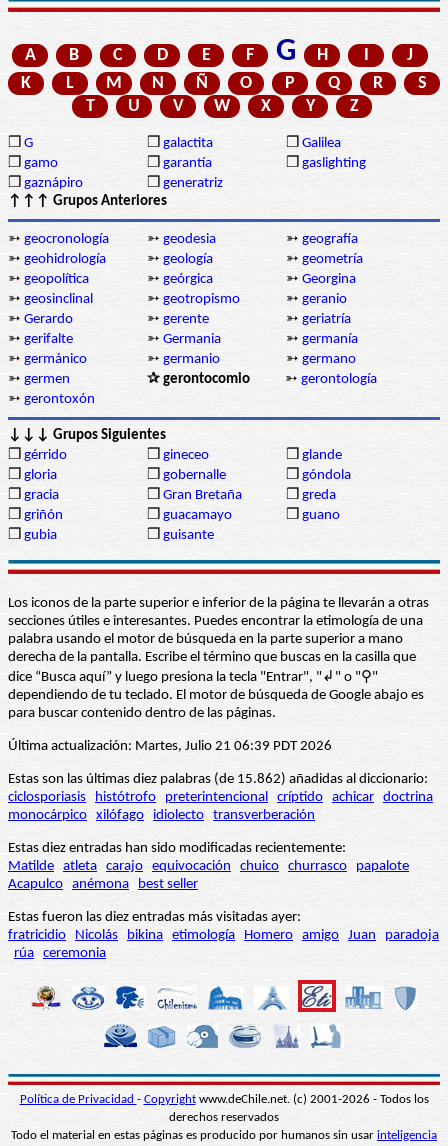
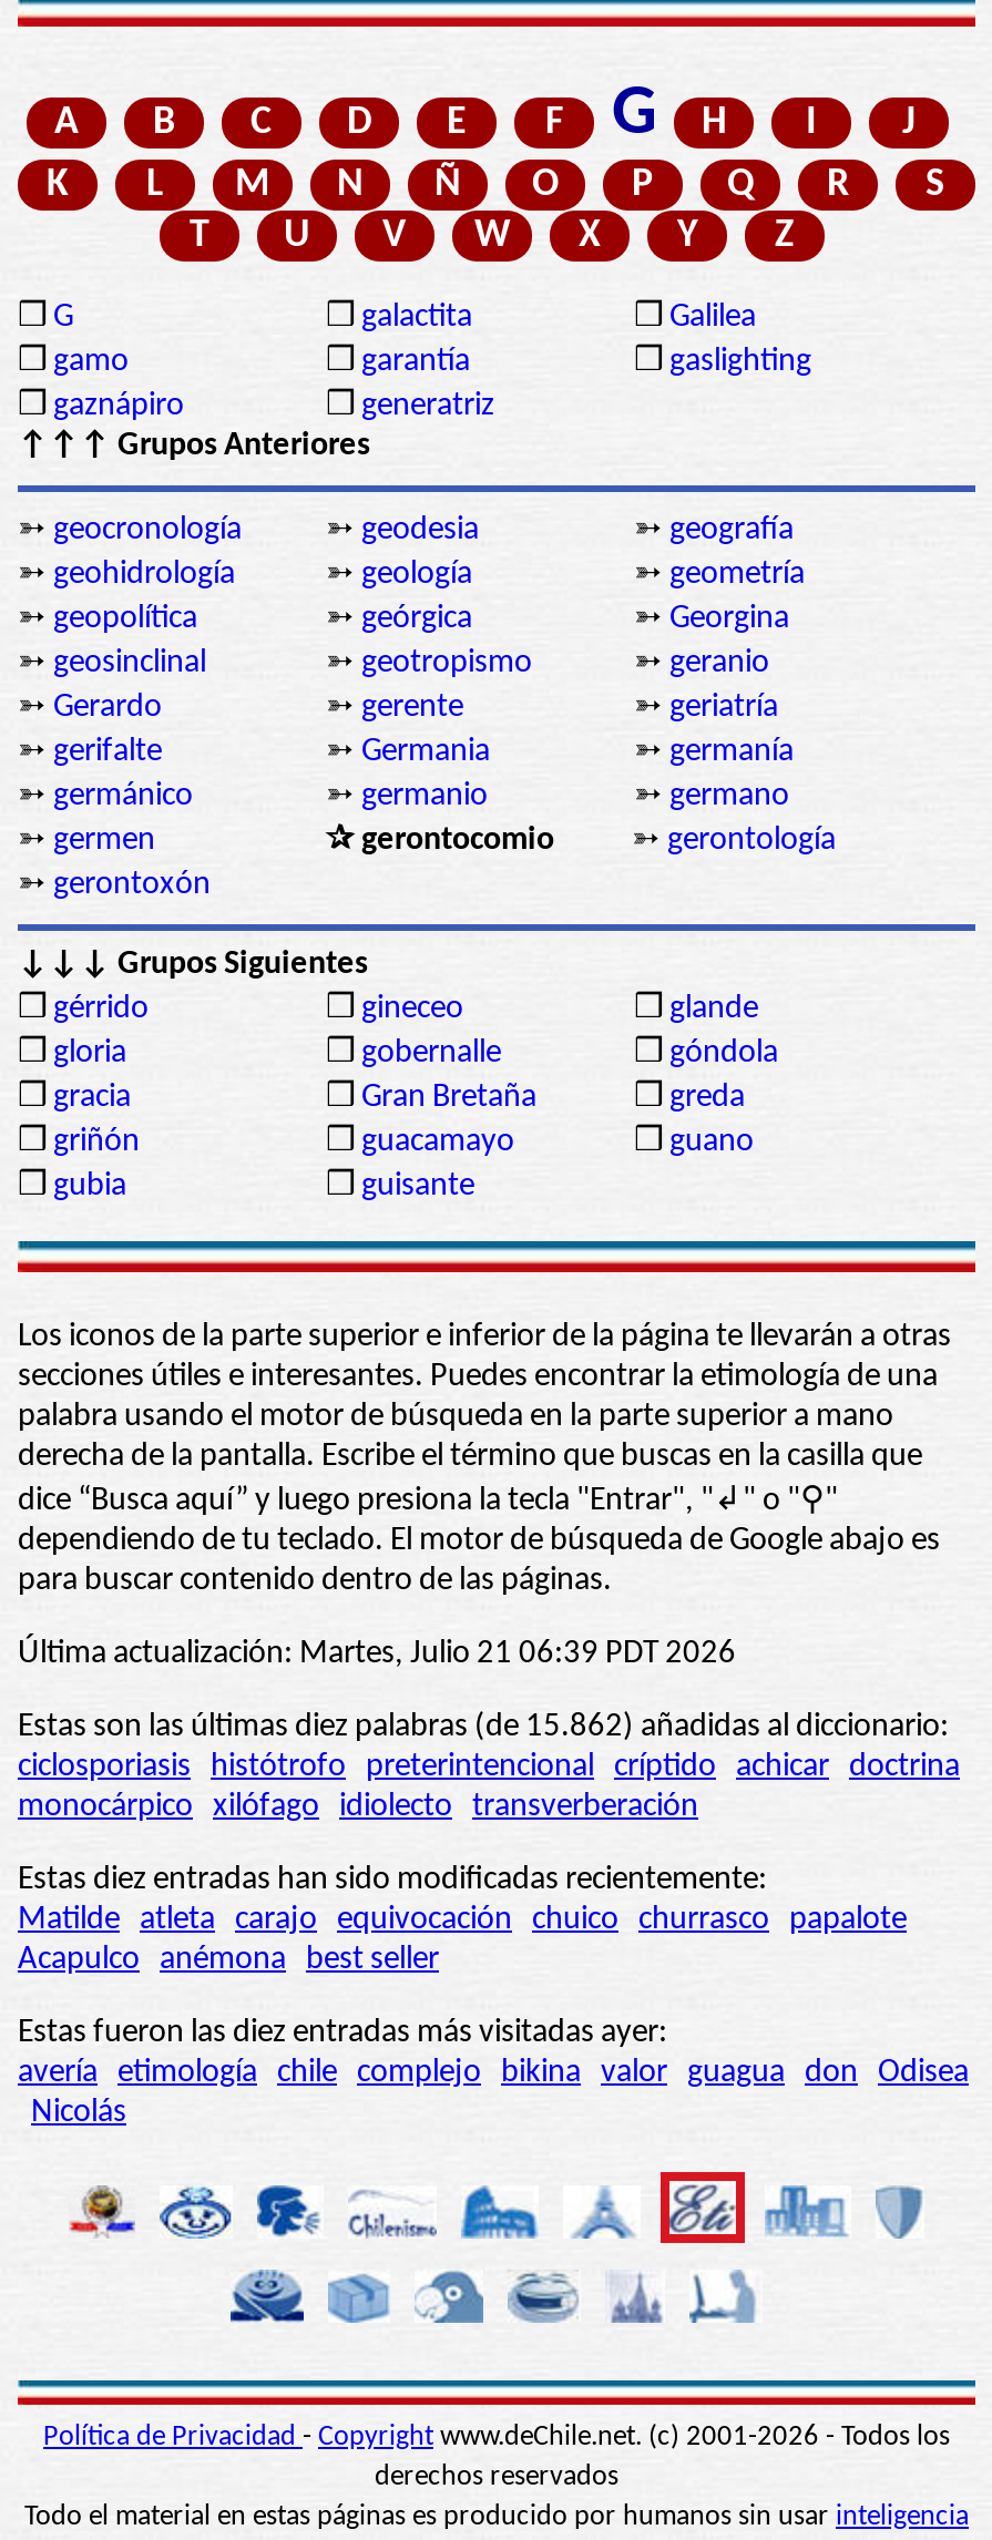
[8,928,439,961] fratricidio Nicolás bikina etimología Homero amigo Juan paradoja | rúa ceremonia -> [18,2057,969,2130] avería etimología chile complejo bikina valor guagua don Odisea | Nicolás

